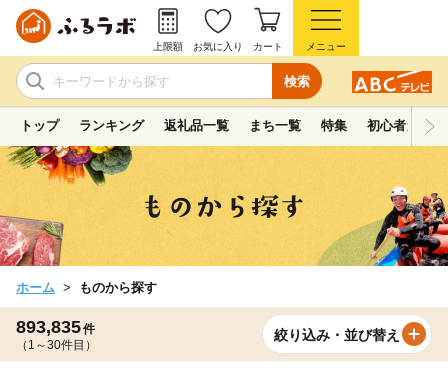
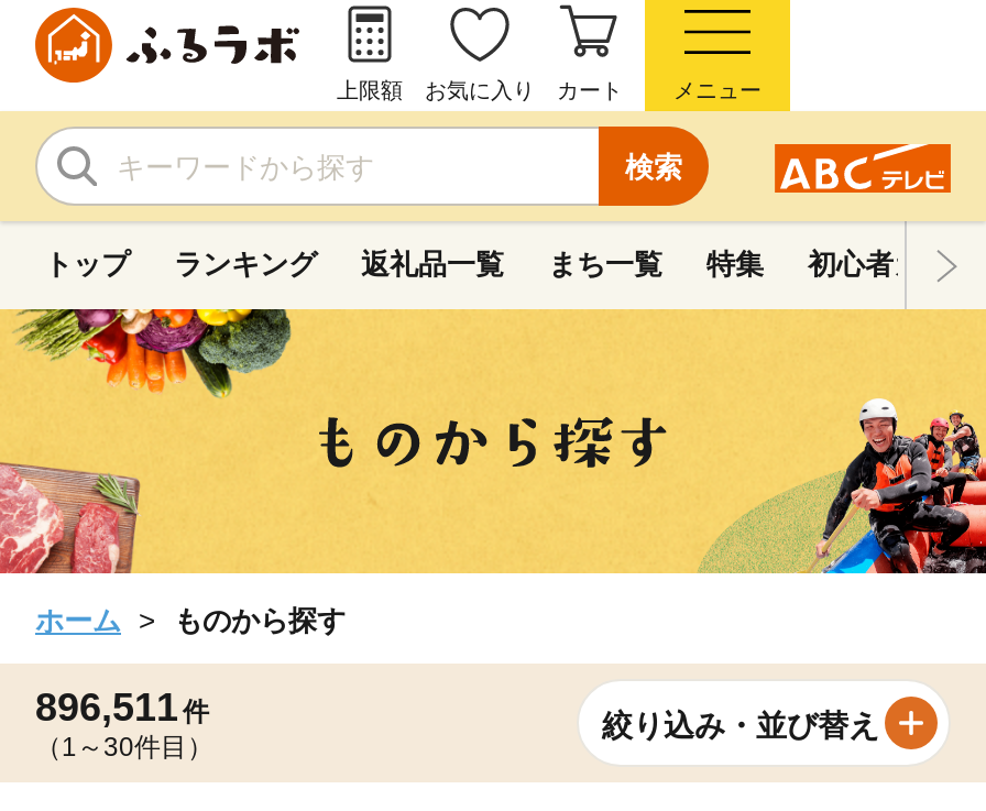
[16,317,95,337] 893,835 件 -> [35,686,209,730] 896,511 件

